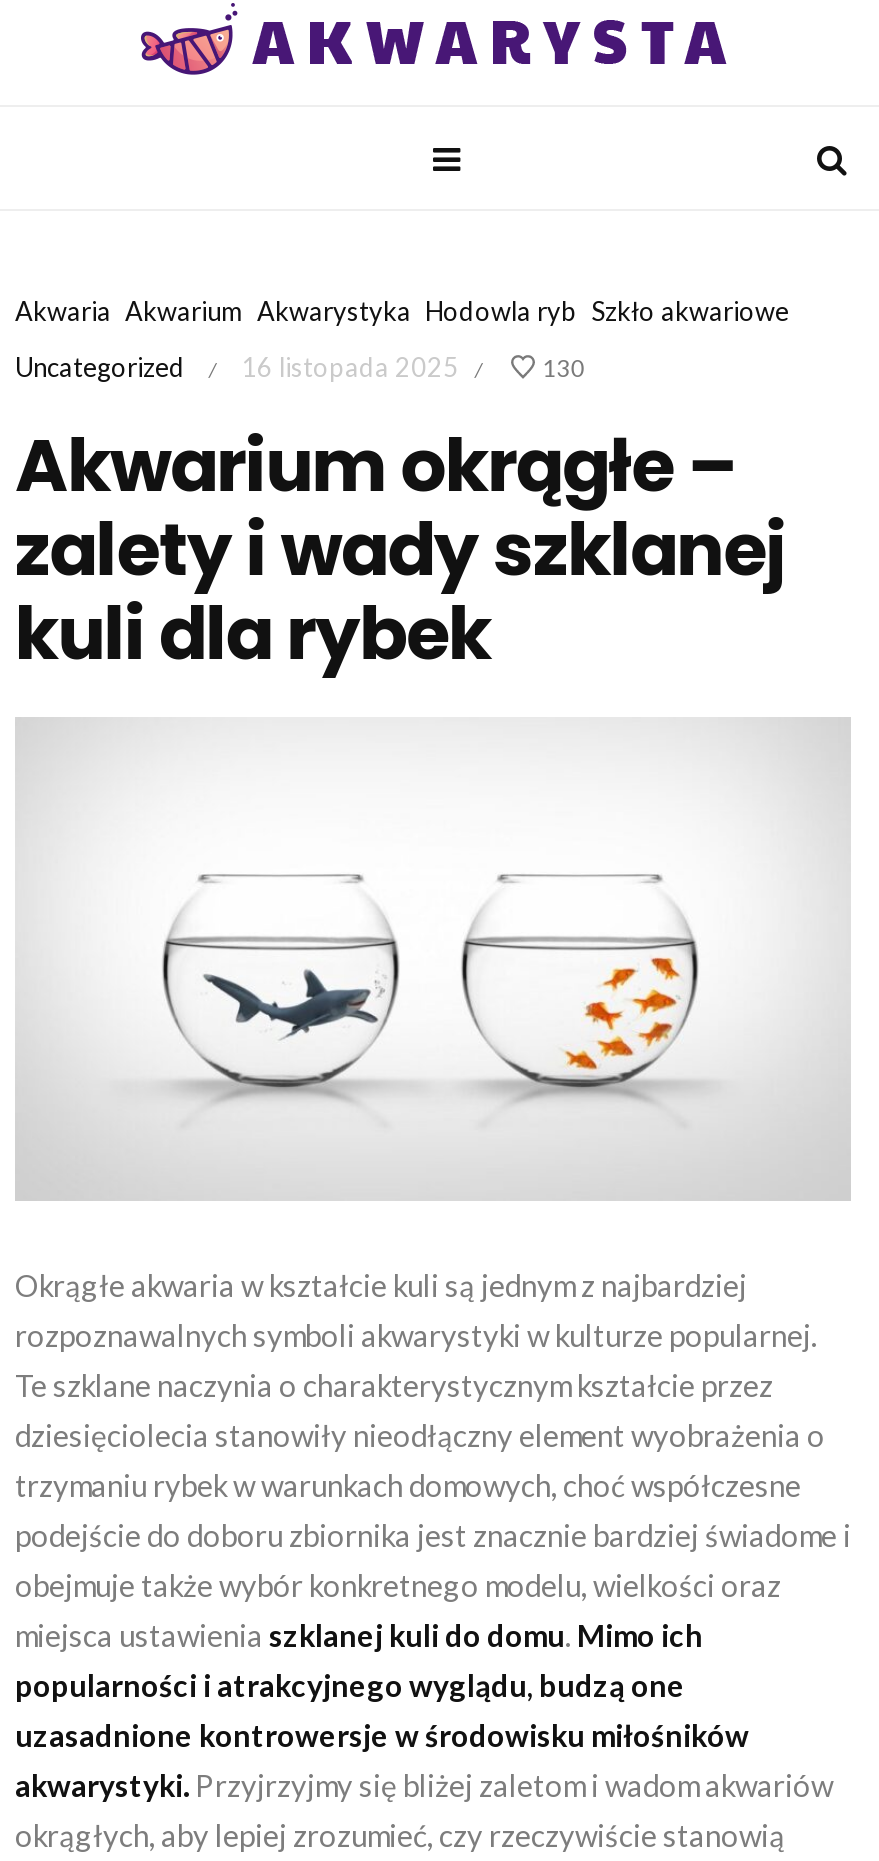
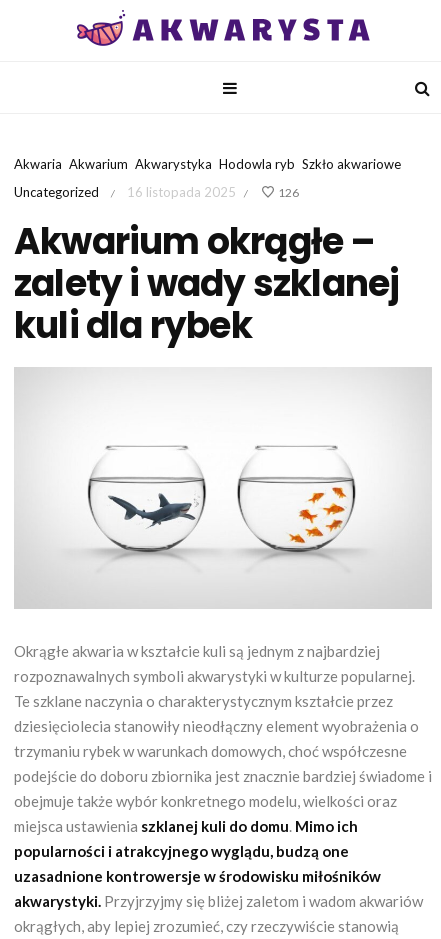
[543,353,585,383] 130 -> [278,185,299,200] 126

